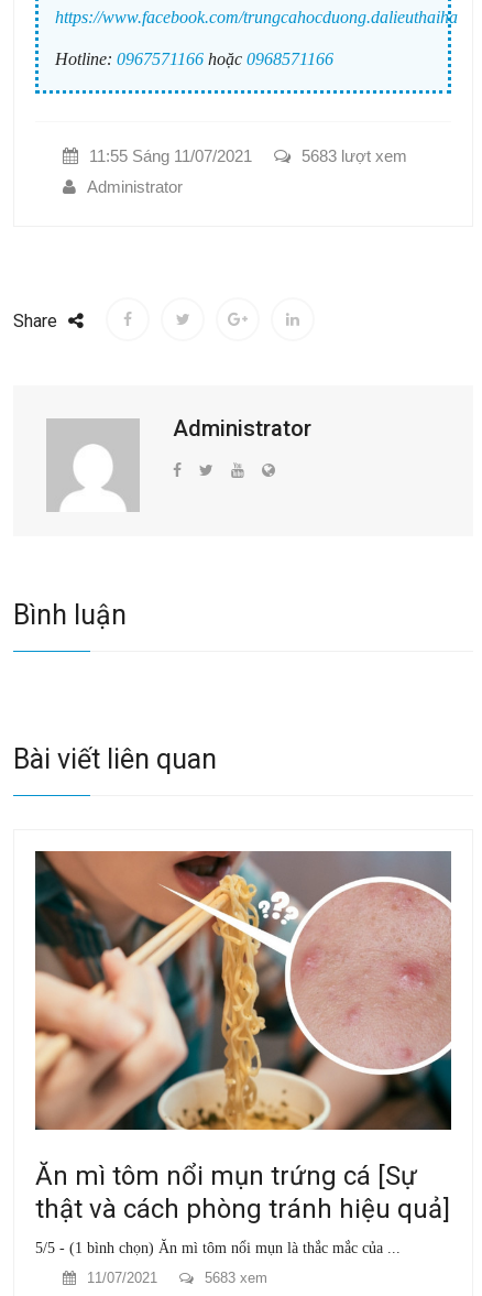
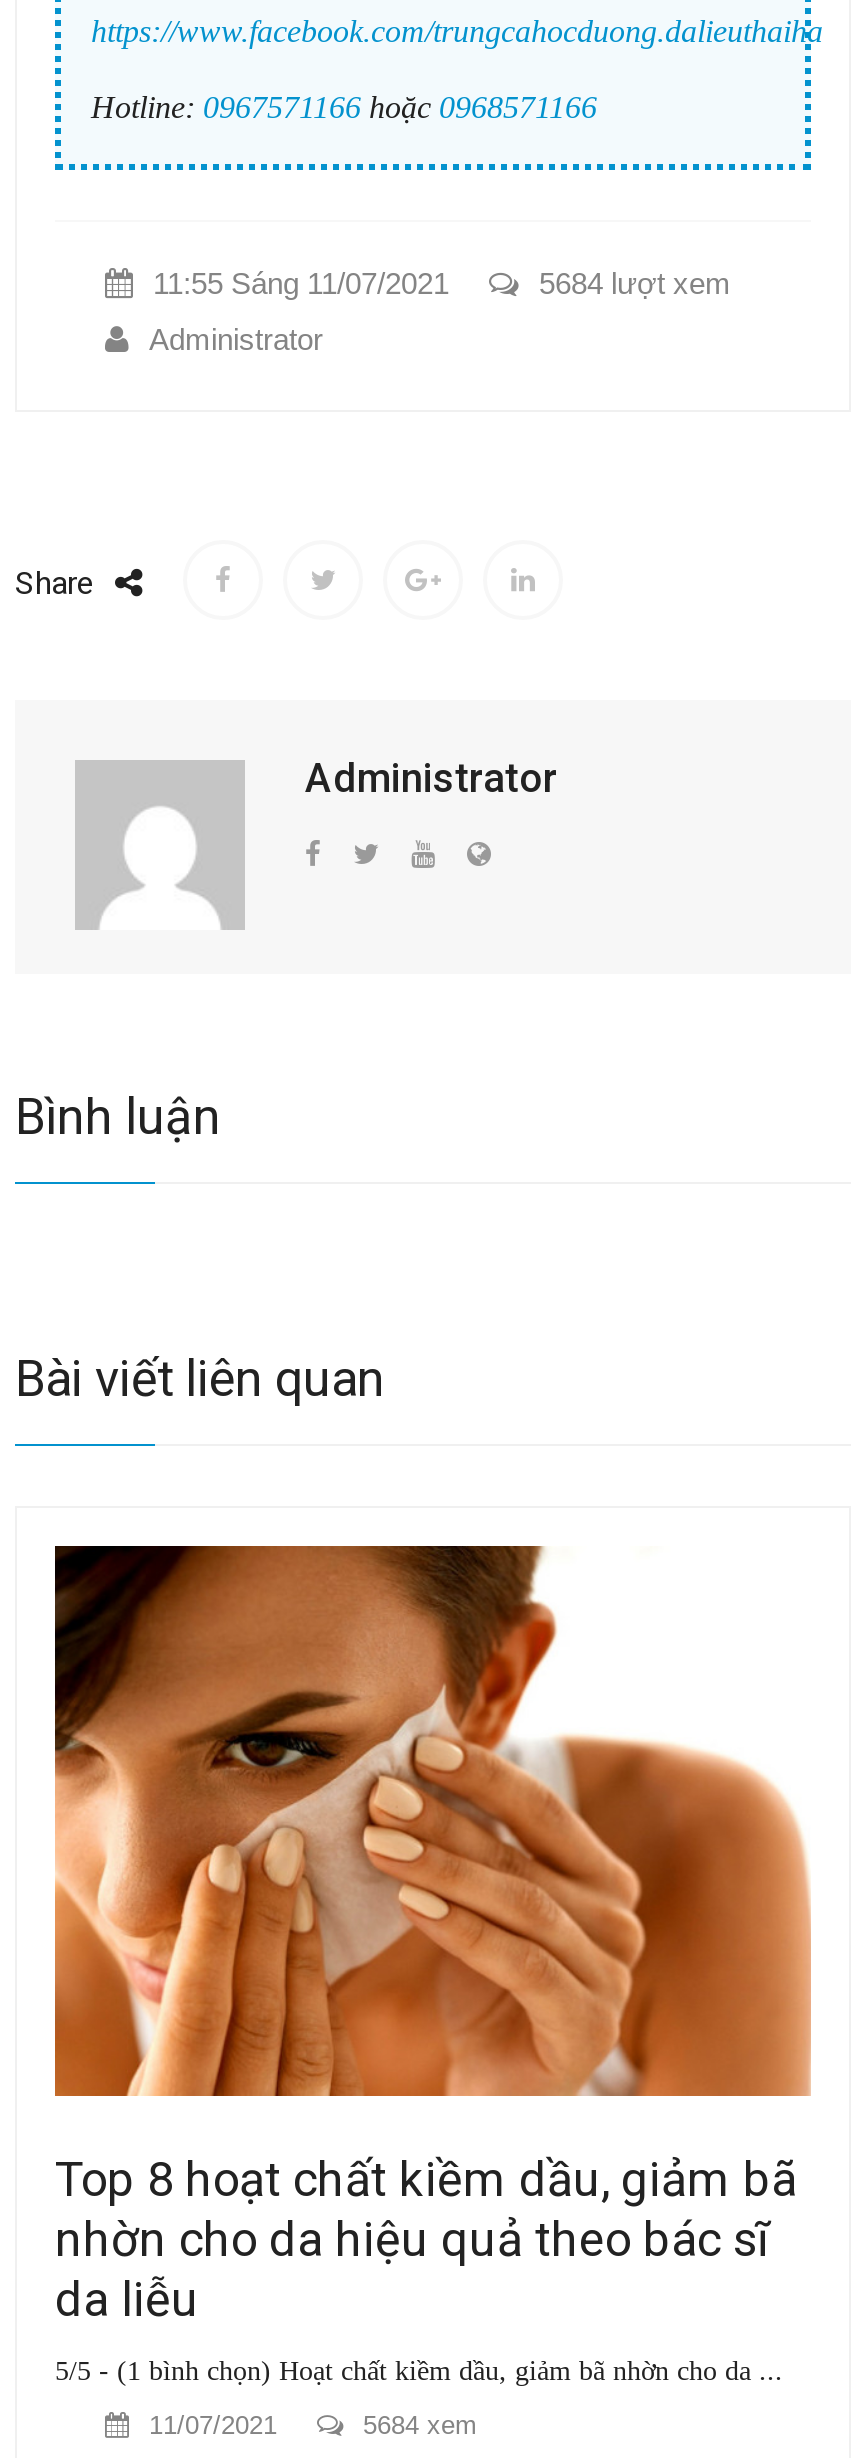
[302,146,407,165] 5683 lượt xem -> [539,265,731,299] 5684 lượt xem
[35,850,452,1224] [image] | Ăn mì tôm nổi mụn trứng cá [Sự | thật và cách phòng tránh hiệu quả] -> [55,1544,811,2328] [image] | Top 8 hoạt chất kiềm dầu, giảm bã | nhờn cho da hiệu quả theo bác sĩ | da liễu
[35,1240,401,1256] 5/5 - (1 bình chọn) Ăn mì tôm nổi mụn là thắc mắc của ... -> [55,2356,783,2386] 5/5 - (1 bình chọn) Hoạt chất kiềm dầu, giảm bã nhờn cho da ...
[205,1269,267,1286] 5683 xem -> [363,2410,477,2440] 5684 xem

